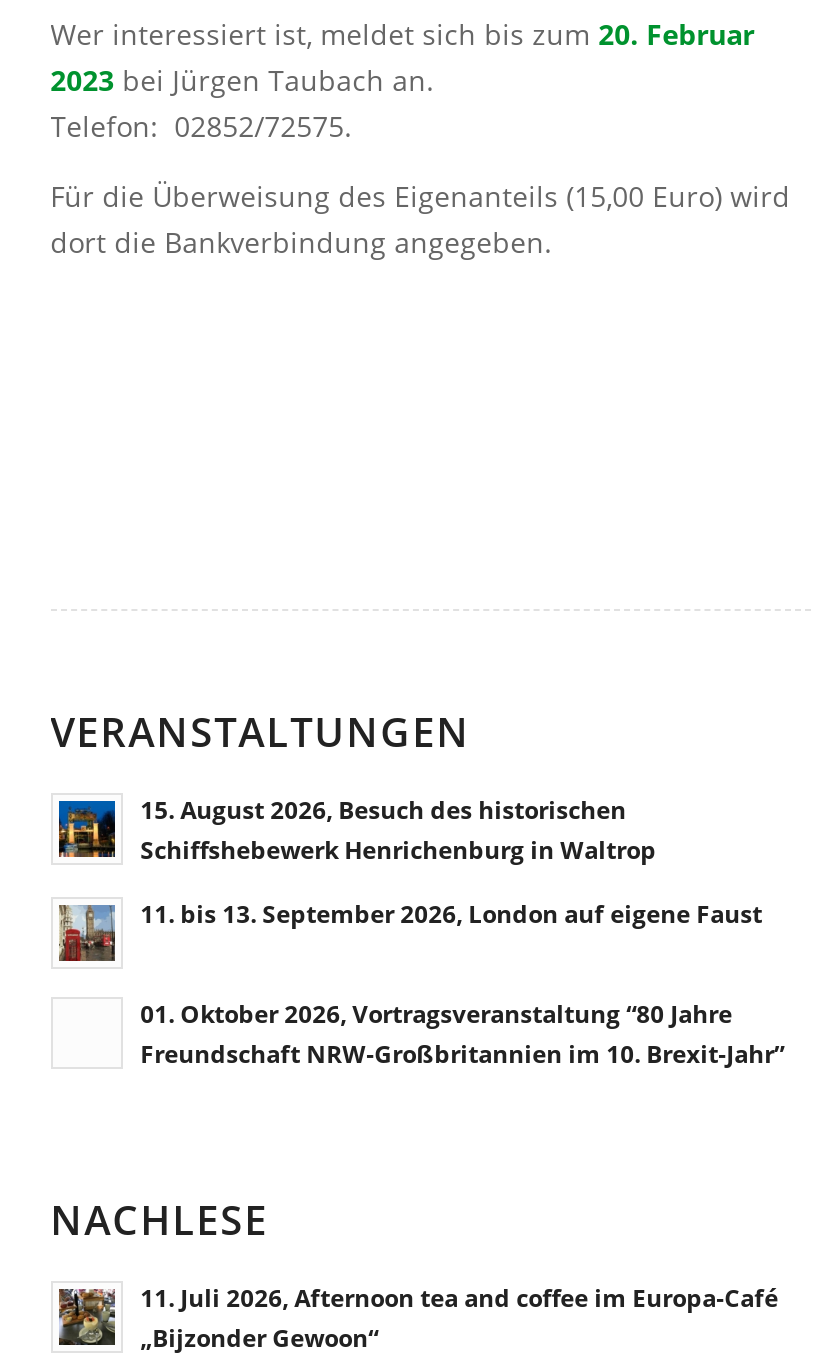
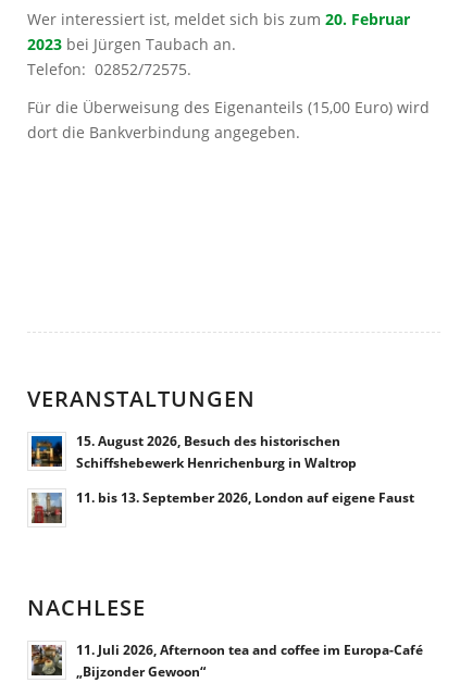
[140,997,784,1069] 01. Oktober 2026, Vortragsveranstaltung “80 Jahre | Freundschaft NRW-Großbritannien im 10. Brexit-Jahr” -> none

